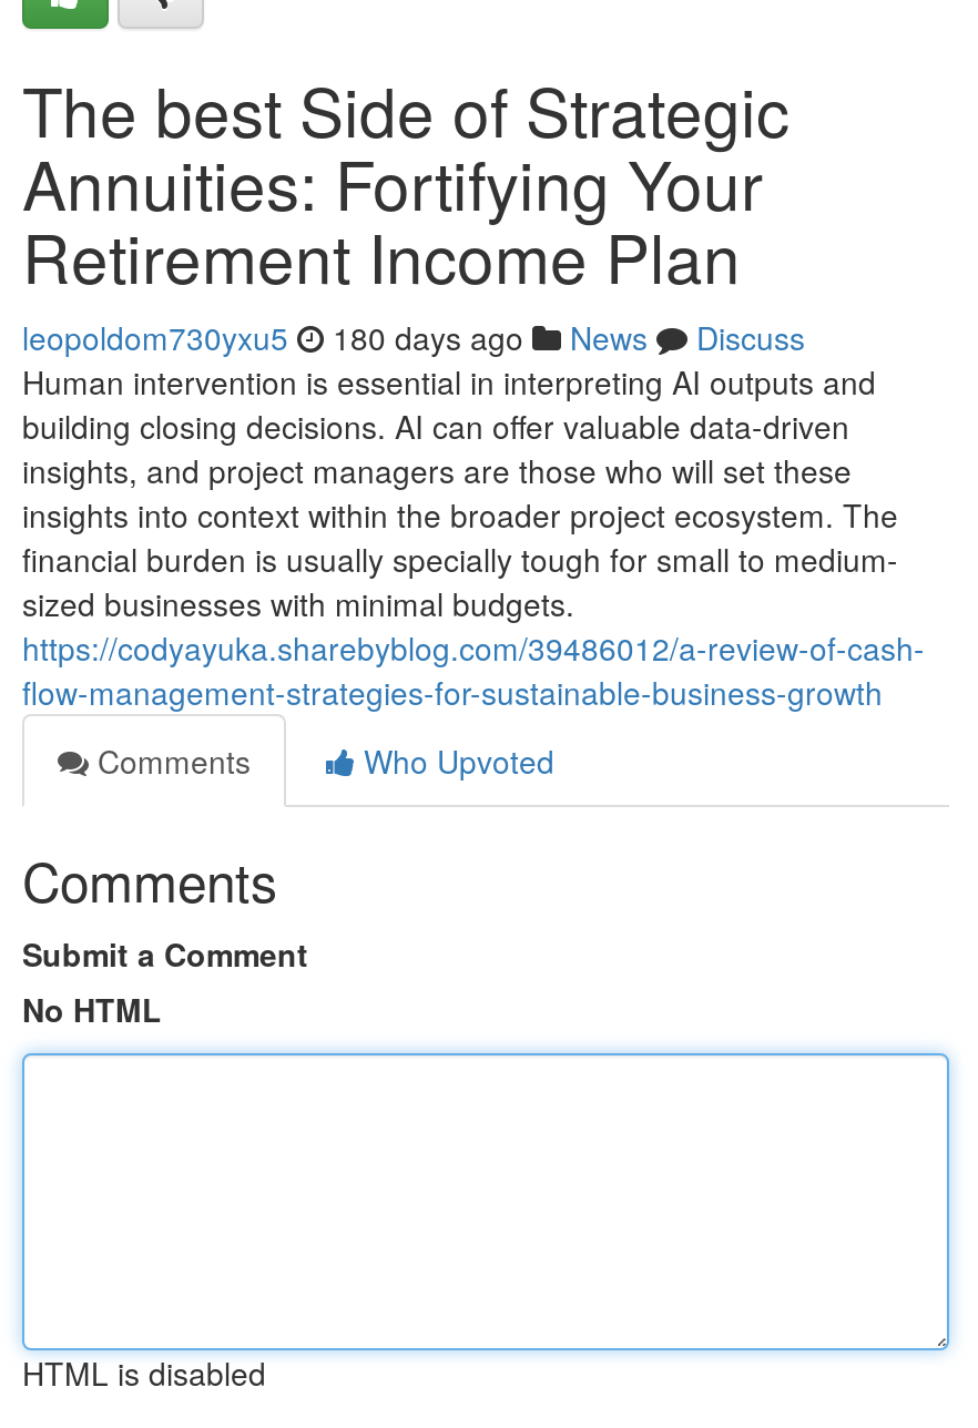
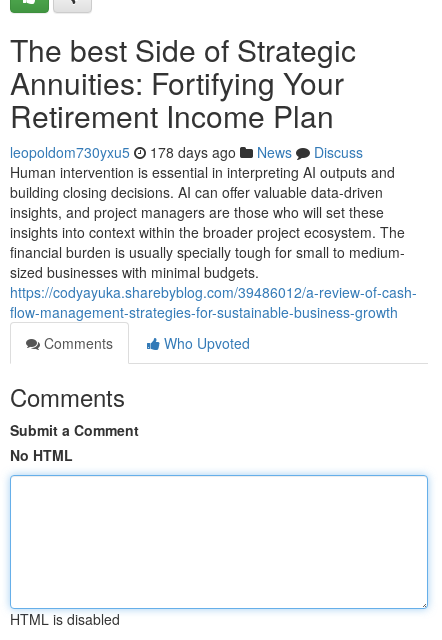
[22,315,805,359] leopoldom730yxu5 180 days ago News Discuss -> [10,142,363,162] leopoldom730yxu5 178 days ago News Discuss

